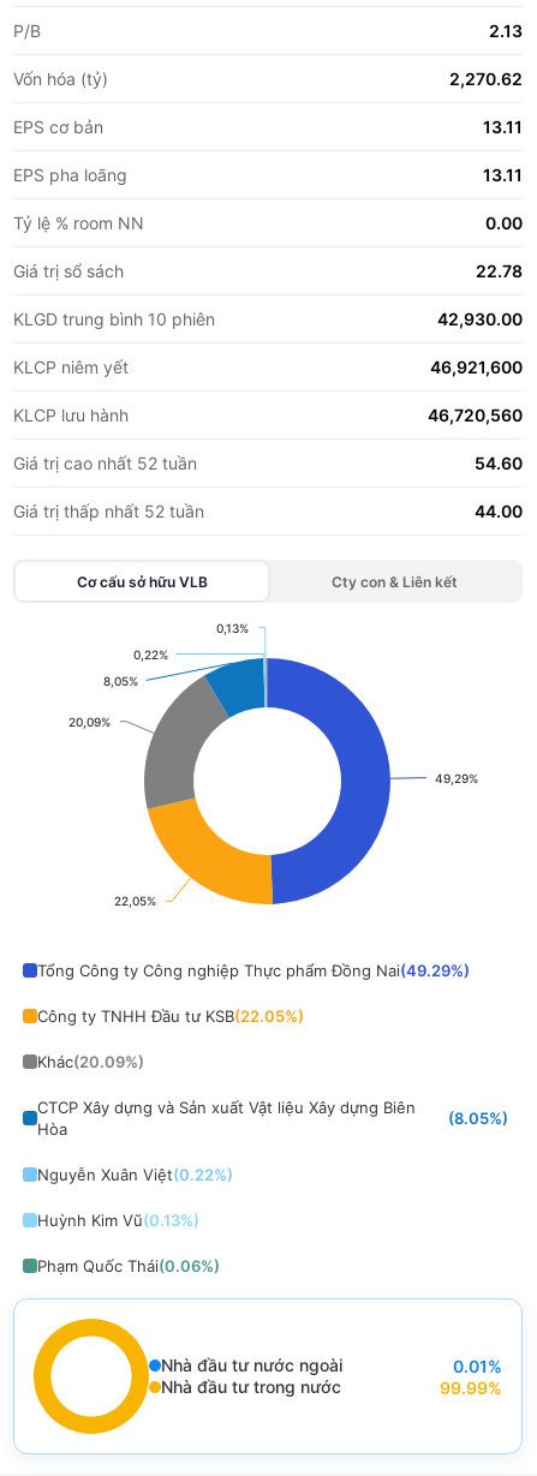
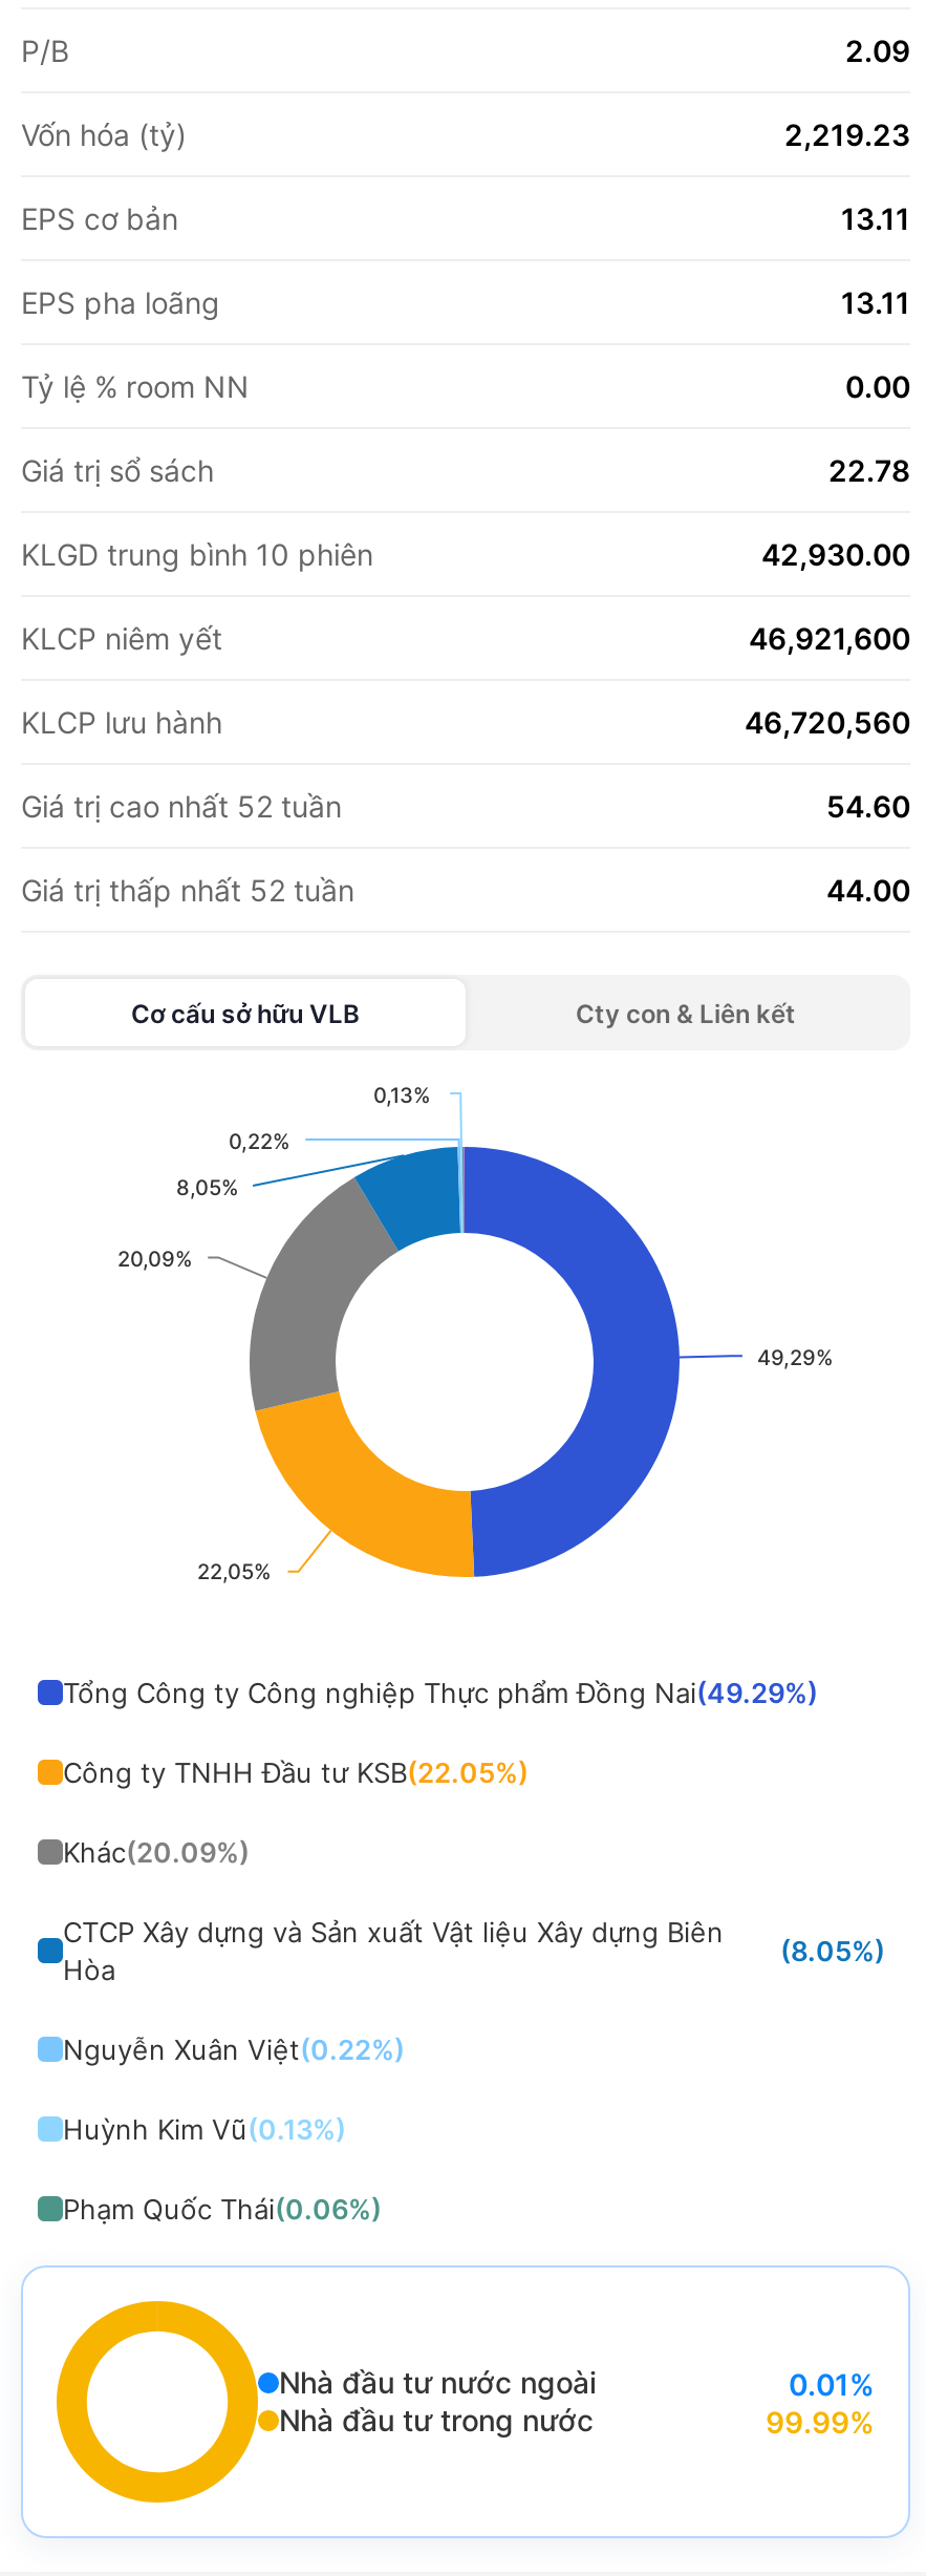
[489,21,523,41] 2.13 -> [845,33,910,69] 2.09
[449,69,523,89] 2,270.62 -> [784,117,910,153] 2,219.23

